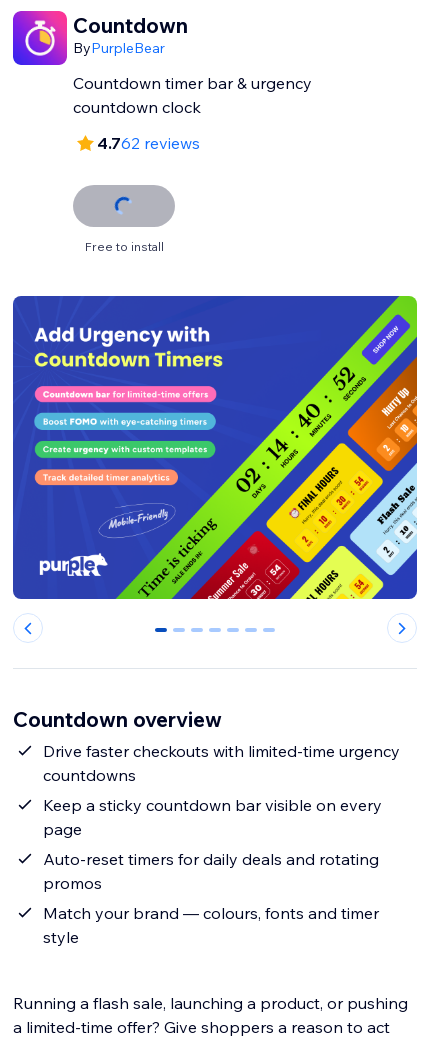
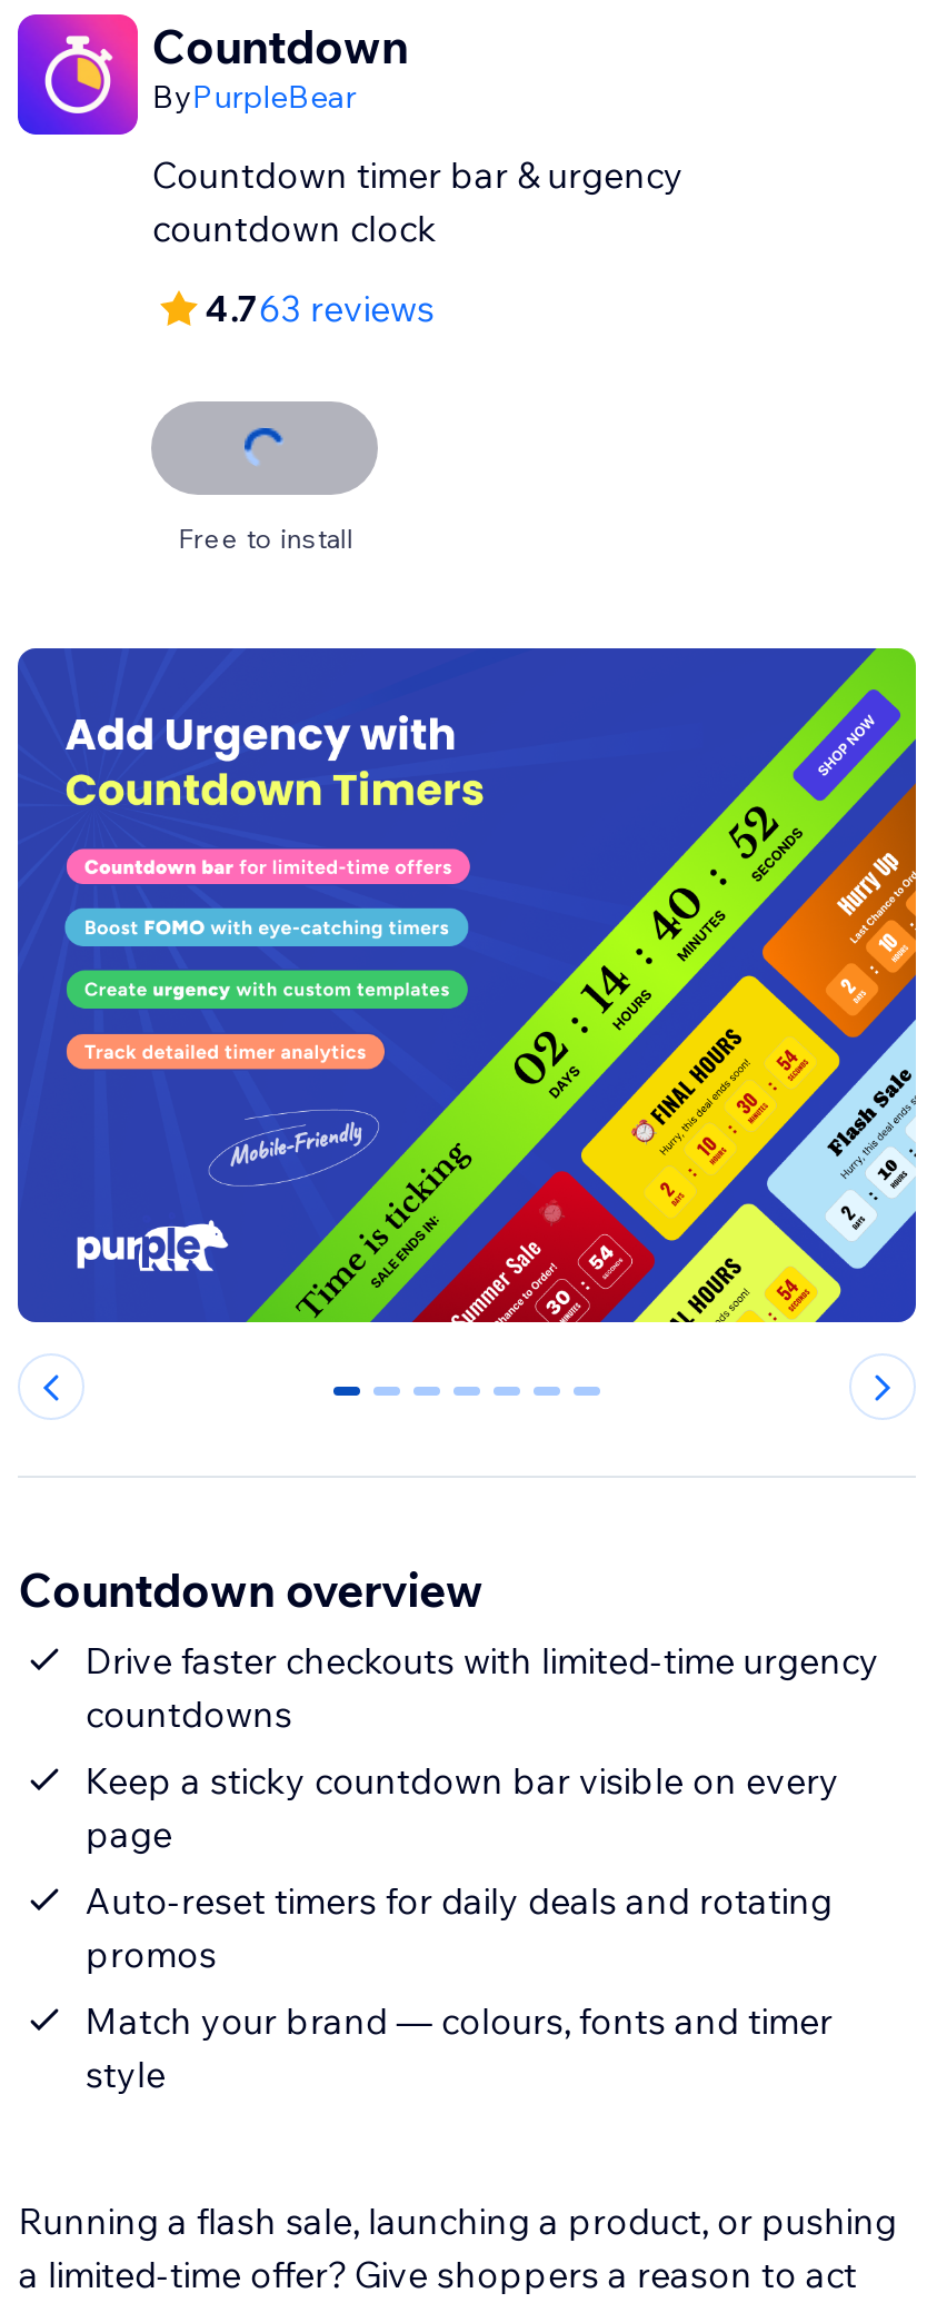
[97,133,200,153] 4.762 reviews -> [205,286,434,330] 4.763 reviews

